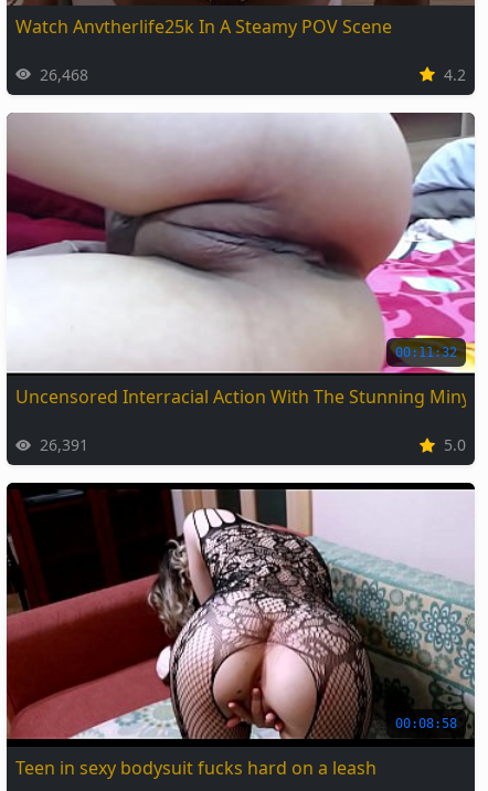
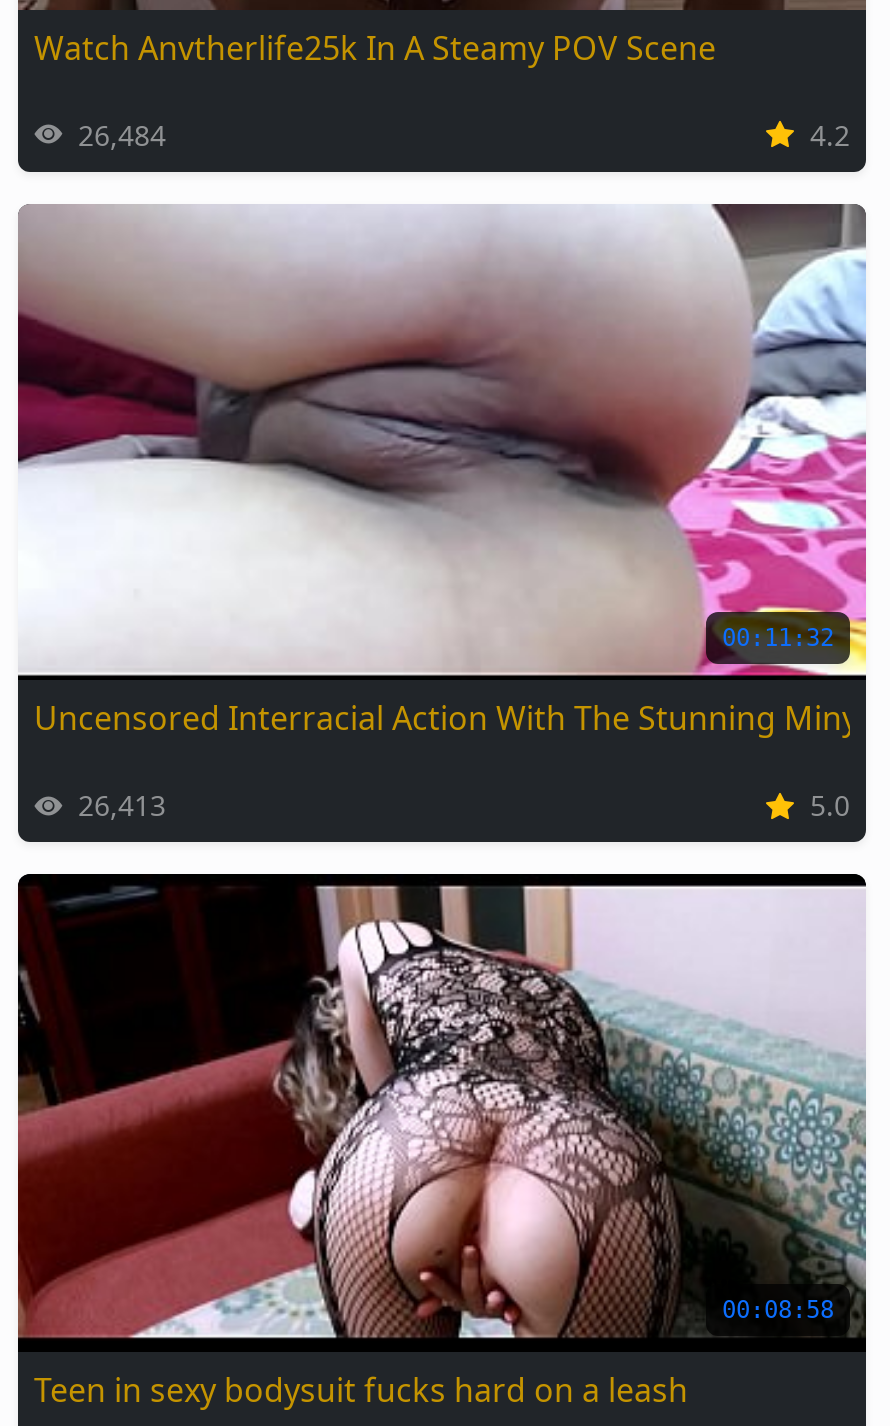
[35,64,88,85] 26,468 -> [70,115,166,153] 26,484
[35,434,88,455] 26,391 -> [70,786,166,824] 26,413

